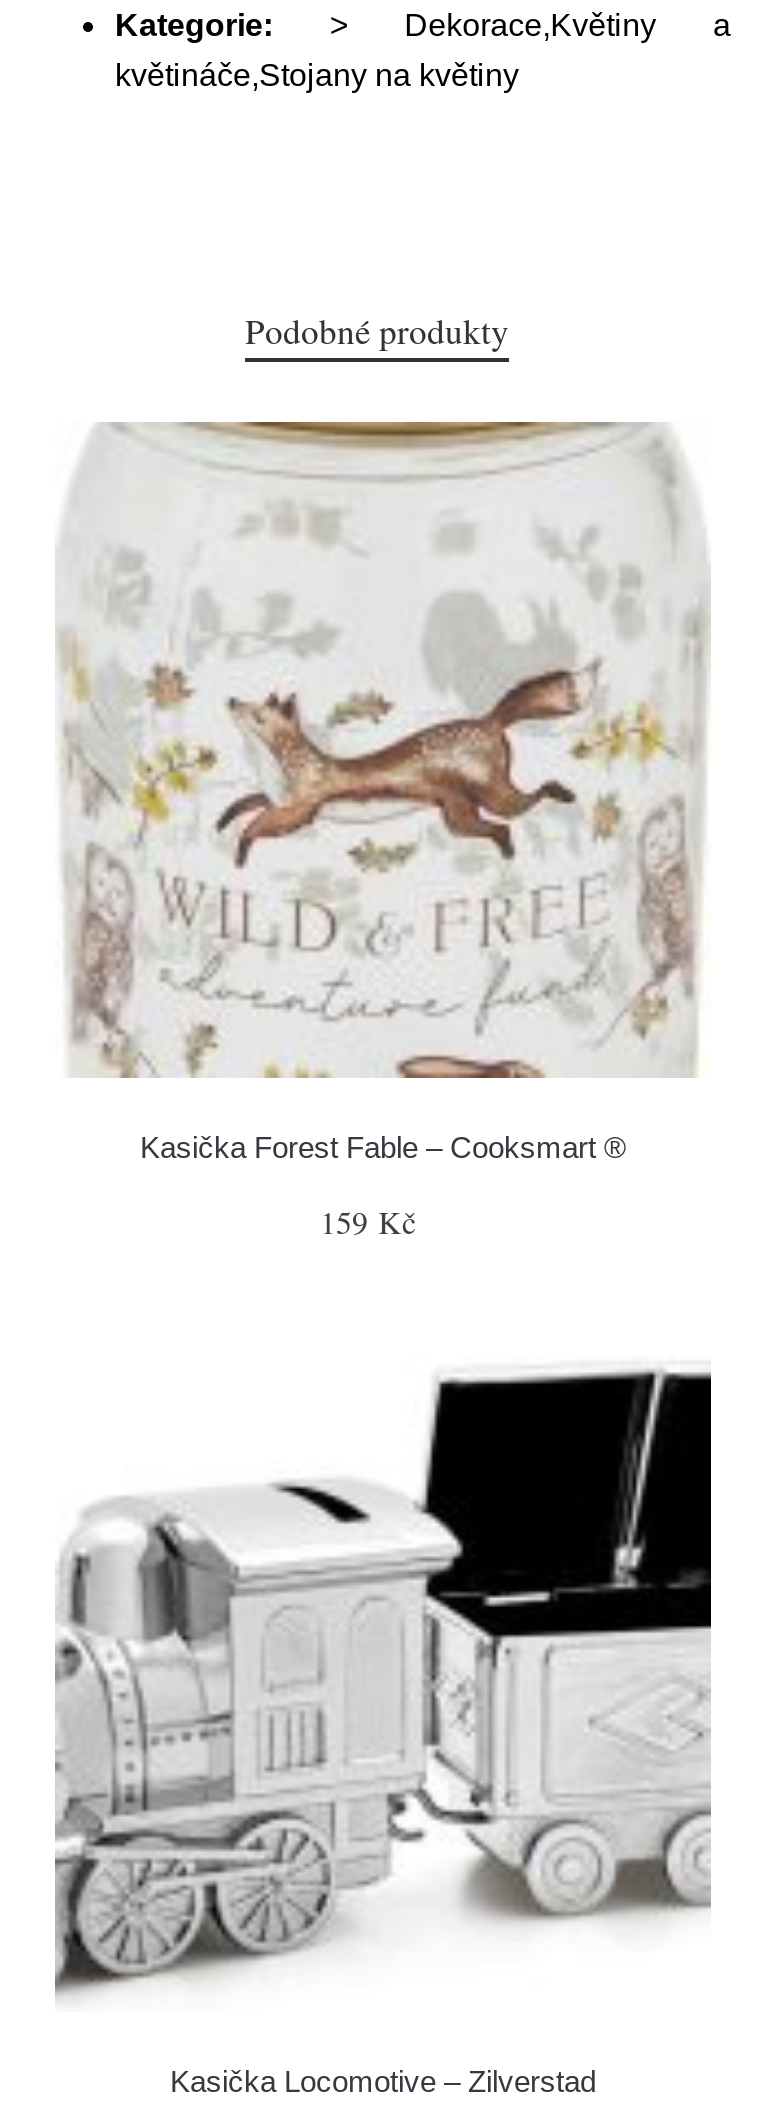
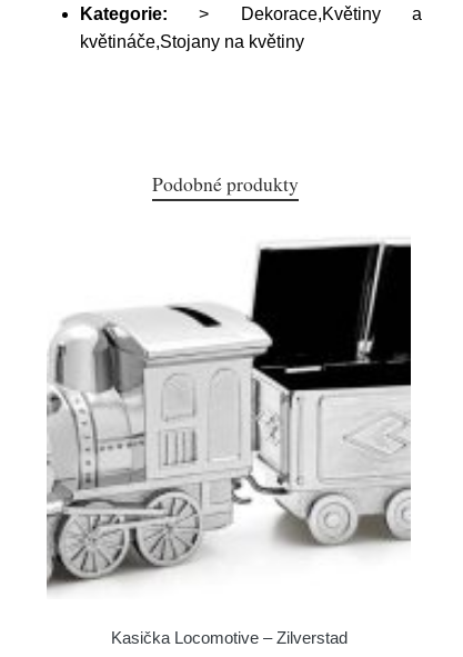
[59,420,711,1242] [image] | Kasička Forest Fable – Cooksmart ® | 159 Kč -> none

